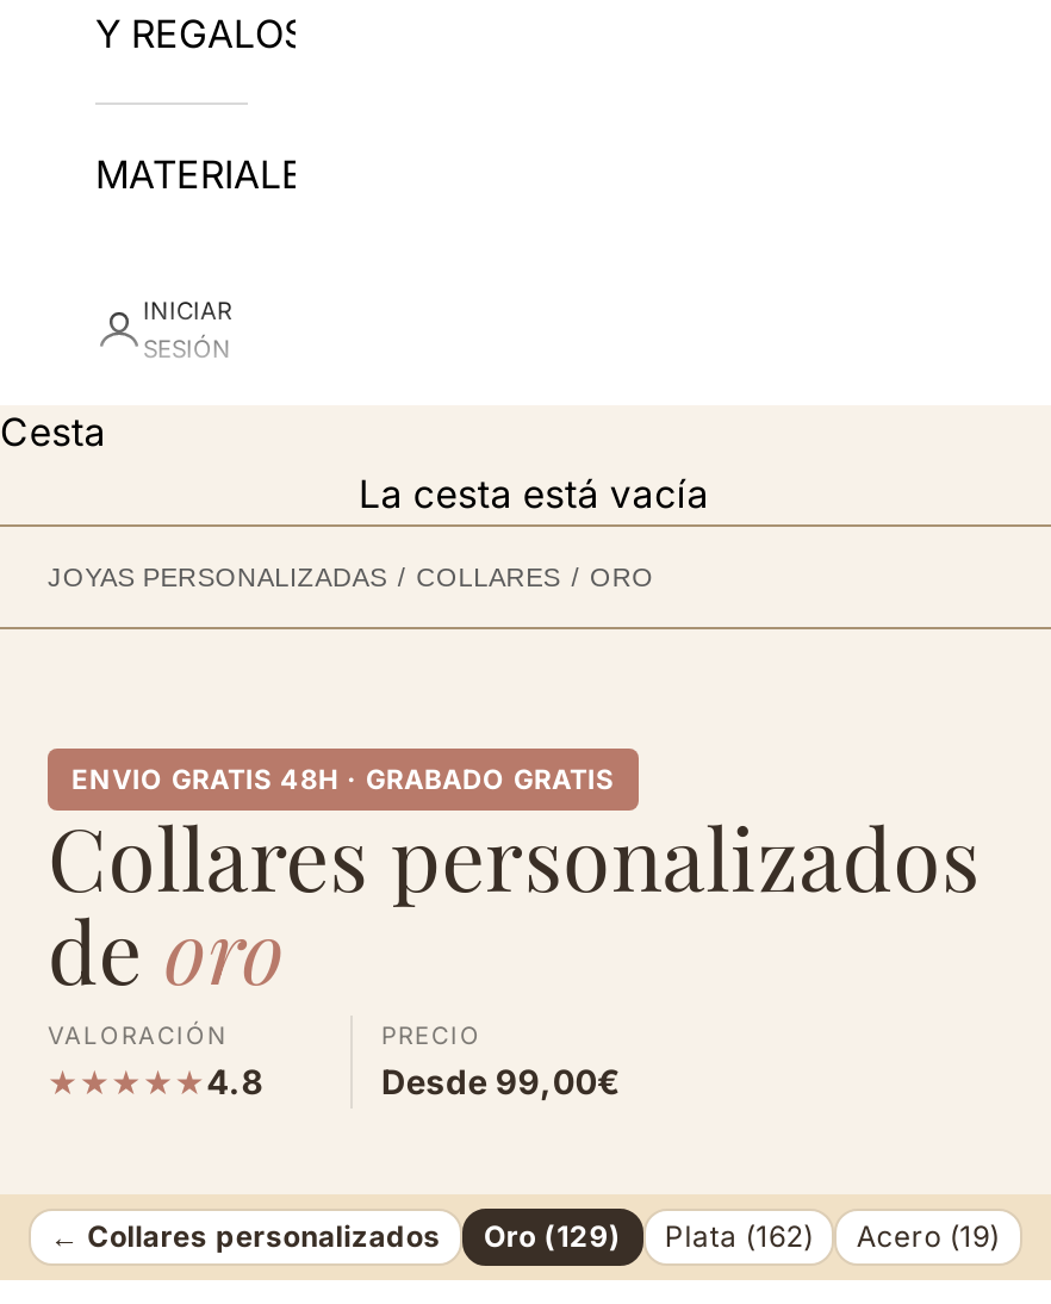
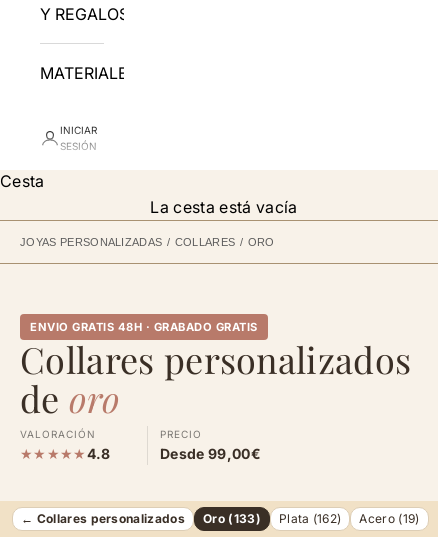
[484,1219,622,1255] Oro (129) -> [203,511,261,526] Oro (133)

